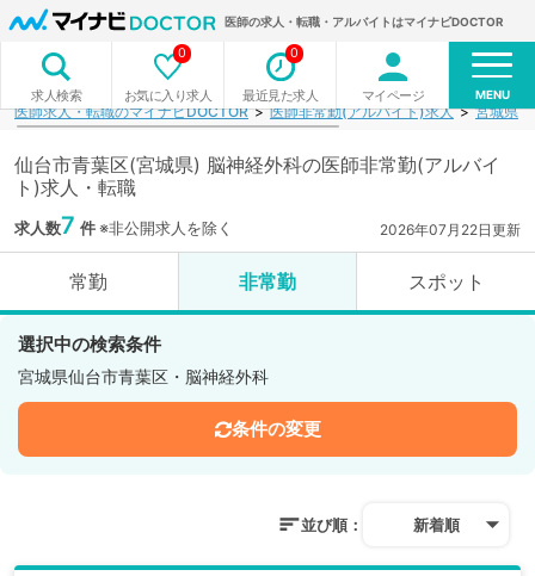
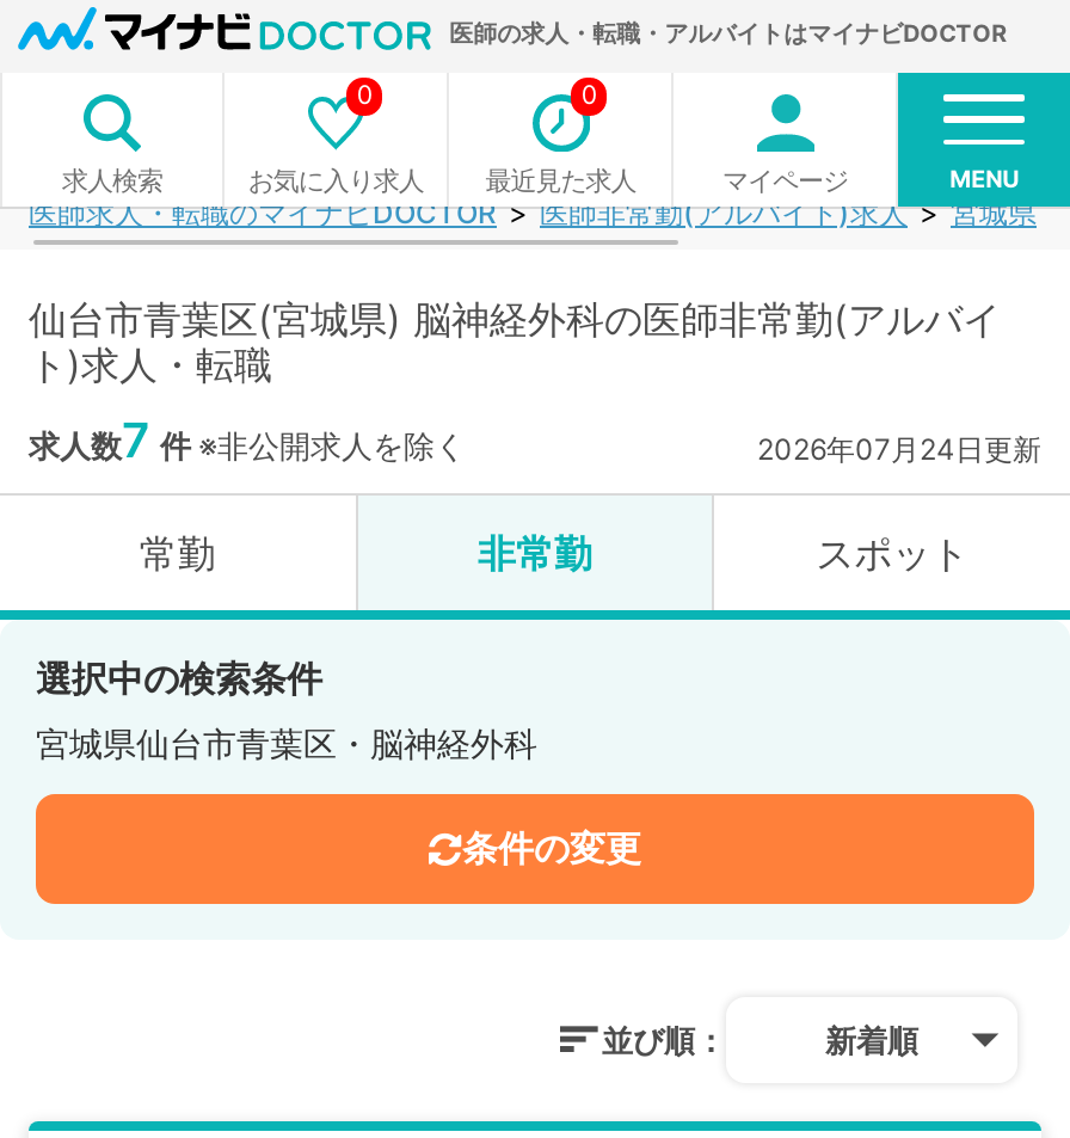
[380,221,521,239] 2026年07月22日更新 -> [757,431,1041,467] 2026年07月24日更新

